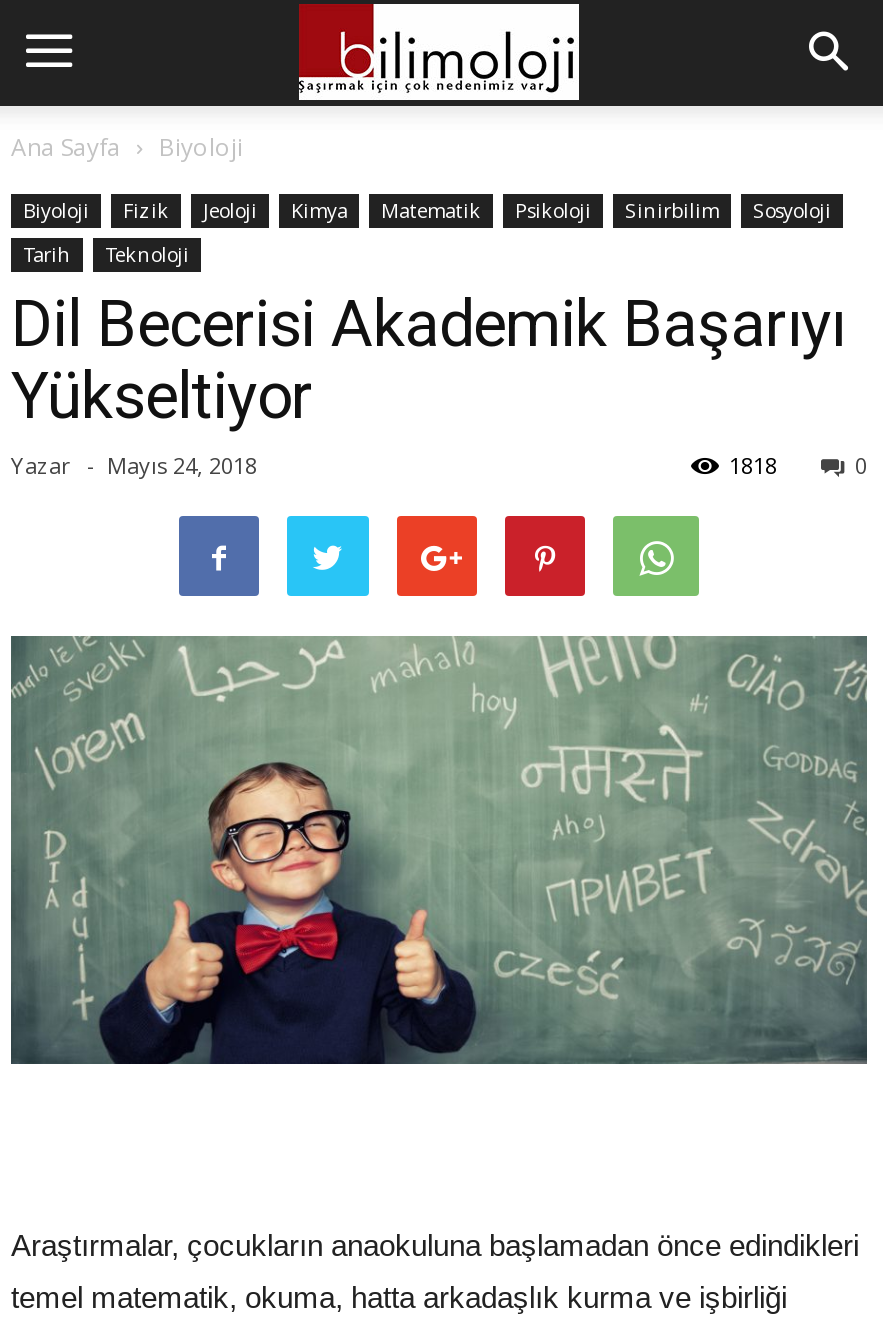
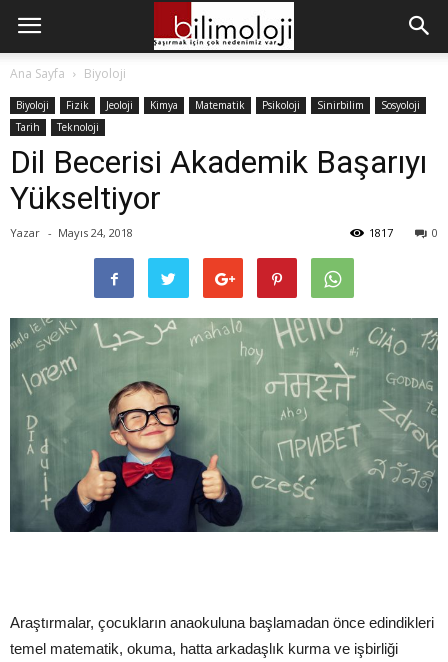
[729,450,777,480] 1818 -> [369,225,393,240] 1817

